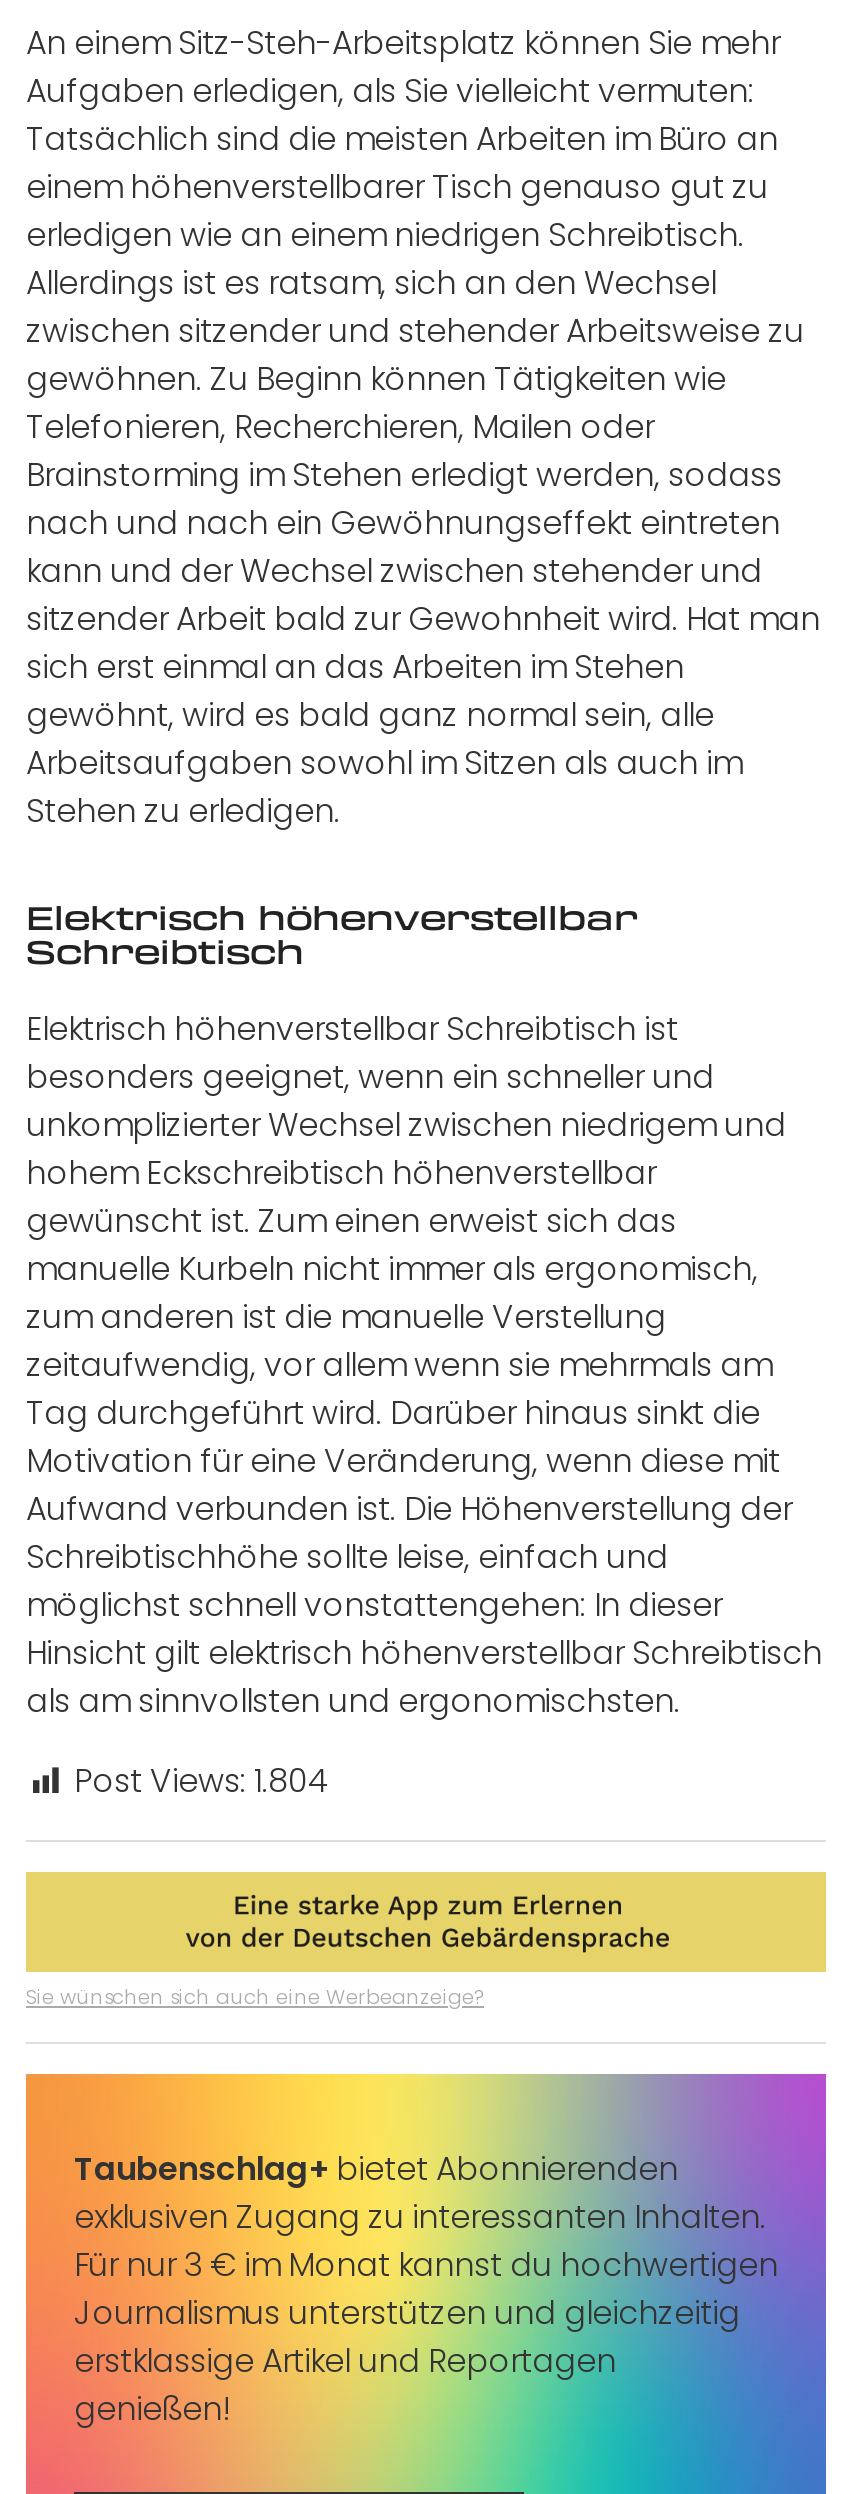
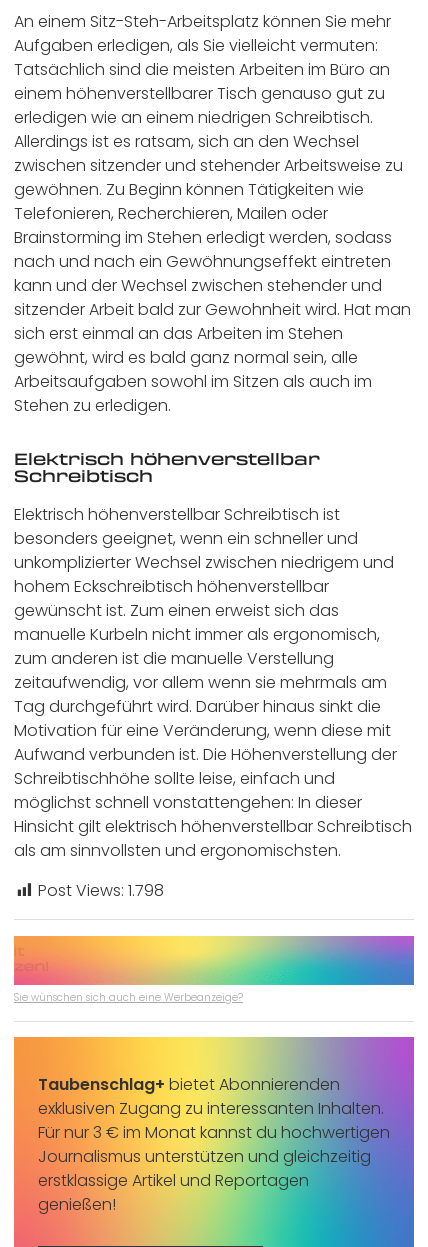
[74,1758,328,1804] Post Views: 1.804 -> [38,879,164,902] Post Views: 1.798
[24,1870,828,1974] [image] -> [13,935,415,986] [image]

